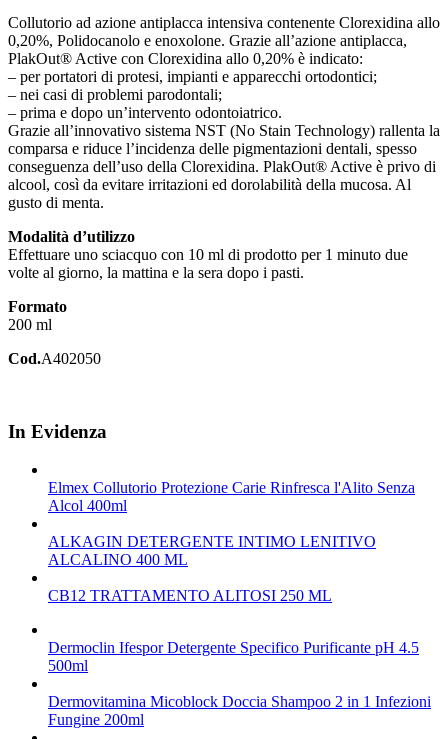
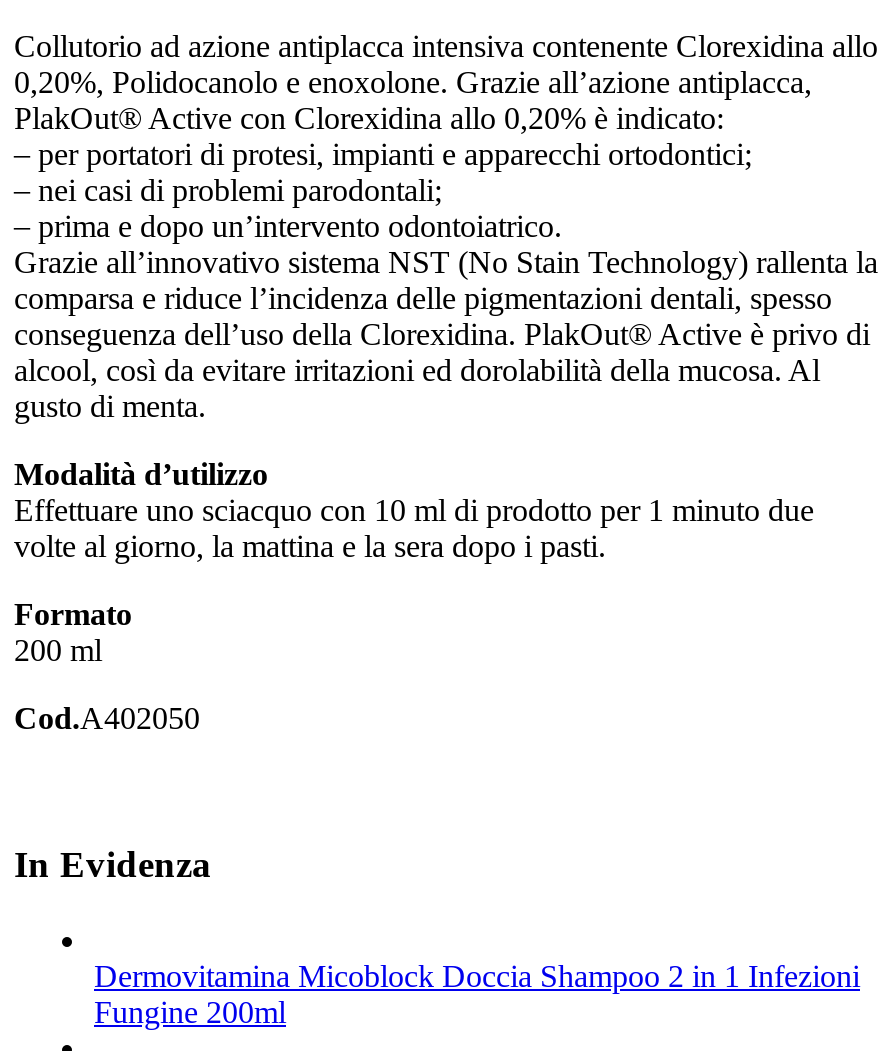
[48,479,419,674] Elmex Collutorio Protezione Carie Rinfresca l'Alito Senza | Alcol 400ml | ALKAGIN DETERGENTE INTIMO LENITIVO | ALCALINO 400 ML | CB12 TRATTAMENTO ALITOSI 250 ML | Dermoclin Ifespor Detergente Specifico Purificante pH 4.5 | 500ml -> none

